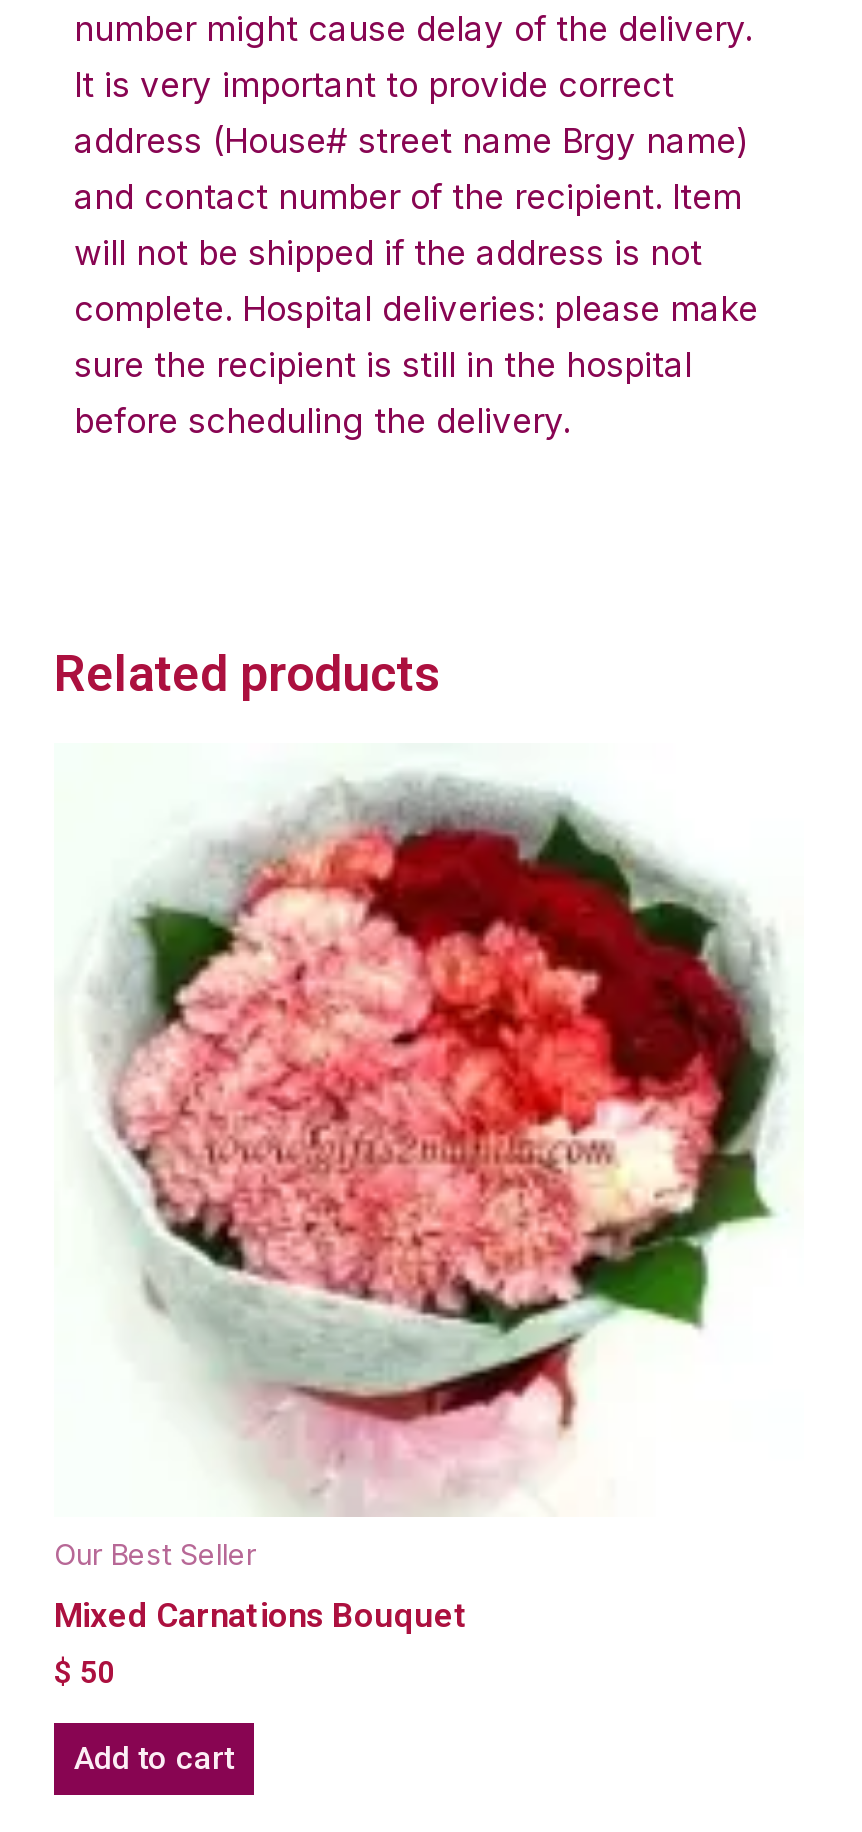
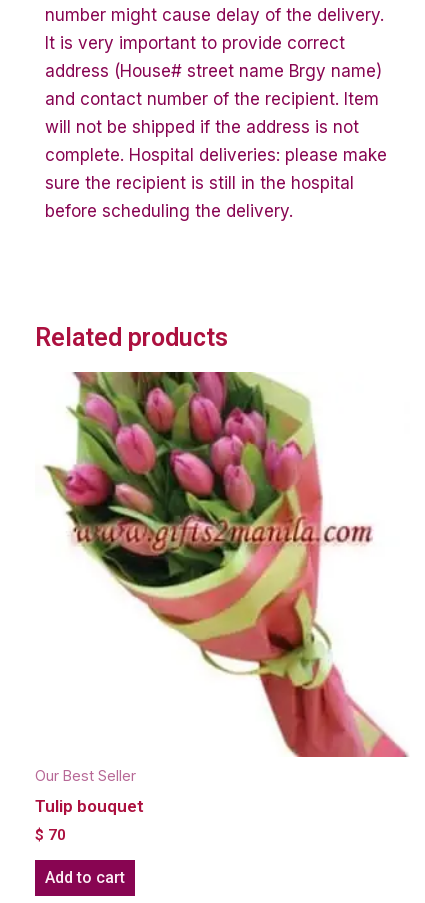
[54,747,796,1635] [image] | Mixed Carnations Bouquet -> [35,371,409,816] [image] | Tulip bouquet
[54,1654,116,1690] $50 -> [35,826,66,844] $70

